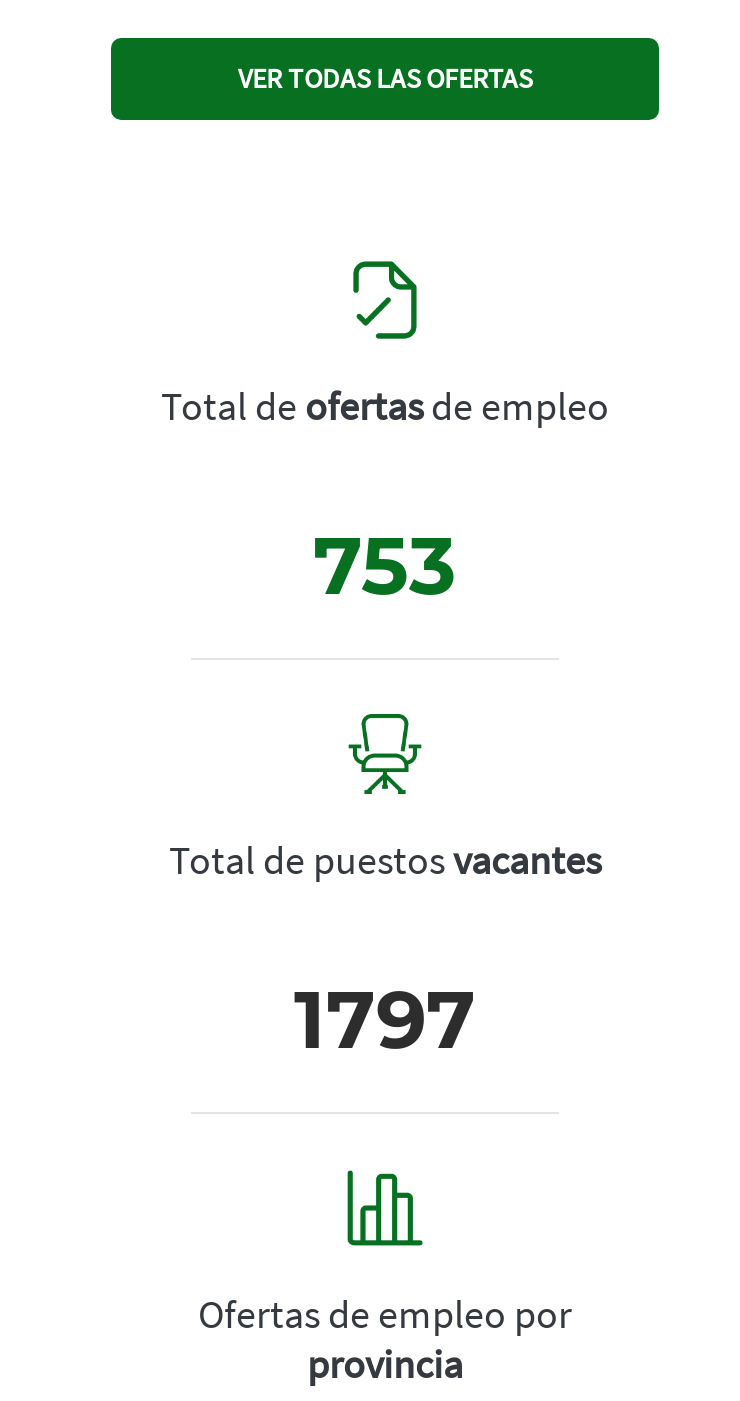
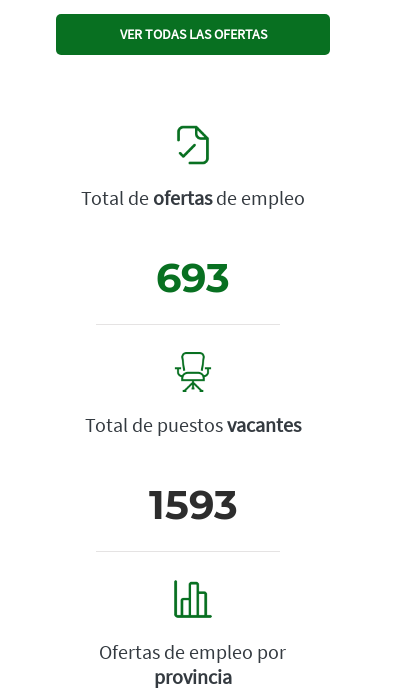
[313,516,457,614] 753 -> [156,253,230,302] 693
[294,970,476,1068] 1797 -> [148,480,237,529] 1593

